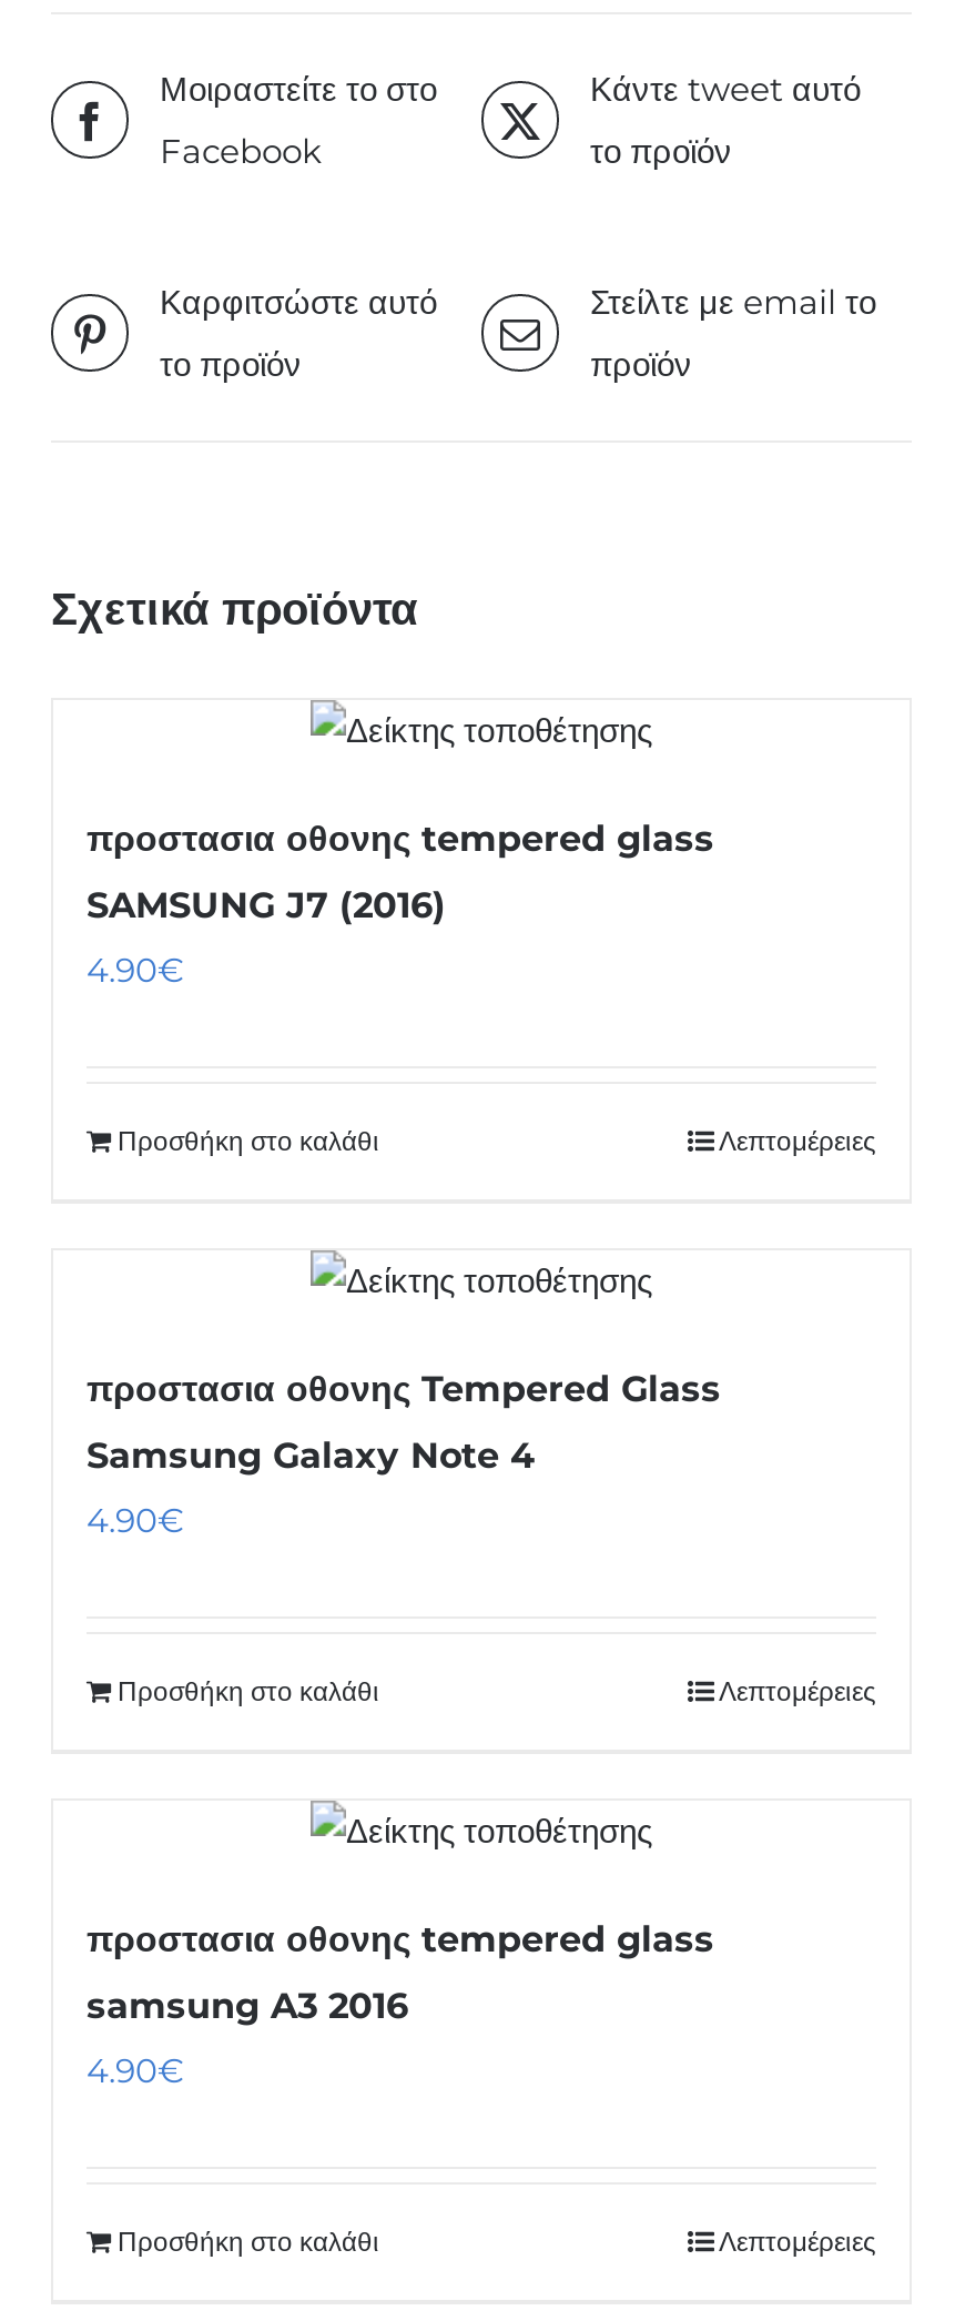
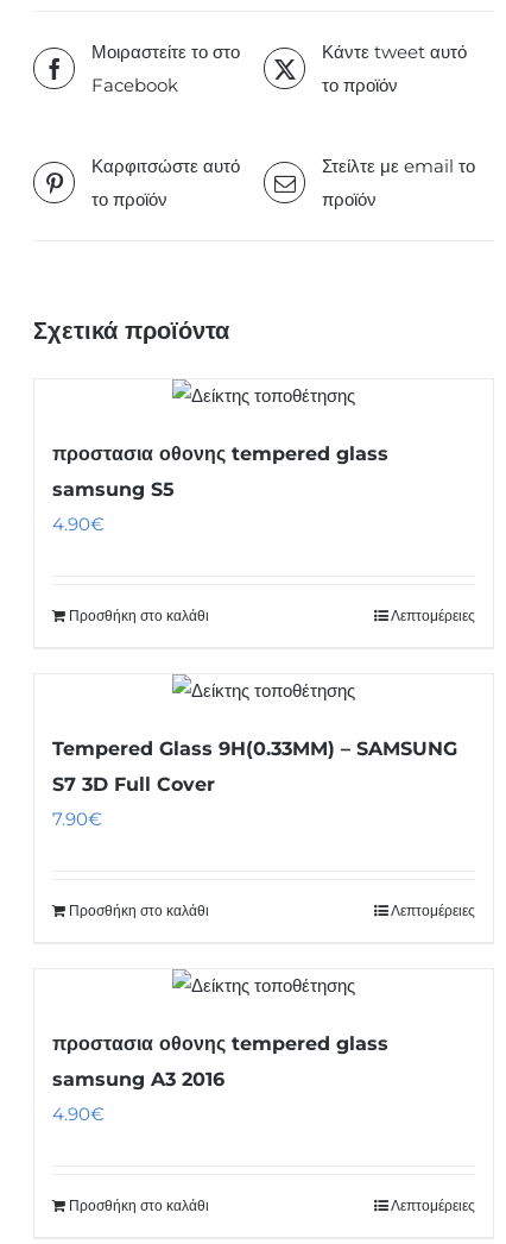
[87,884,446,926] SAMSUNG J7 (2016) -> [52,478,175,500] samsung S5
[87,1368,721,1410] προστασια οθονης Tempered Glass -> [52,737,457,760] Tempered Glass 9H(0.33MM) – SAMSUNG
[87,1434,535,1476] Samsung Galaxy Note 4 -> [52,773,215,795] S7 3D Full Cover
[87,1498,184,1541] 4.90€ -> [52,807,102,830] 7.90€

